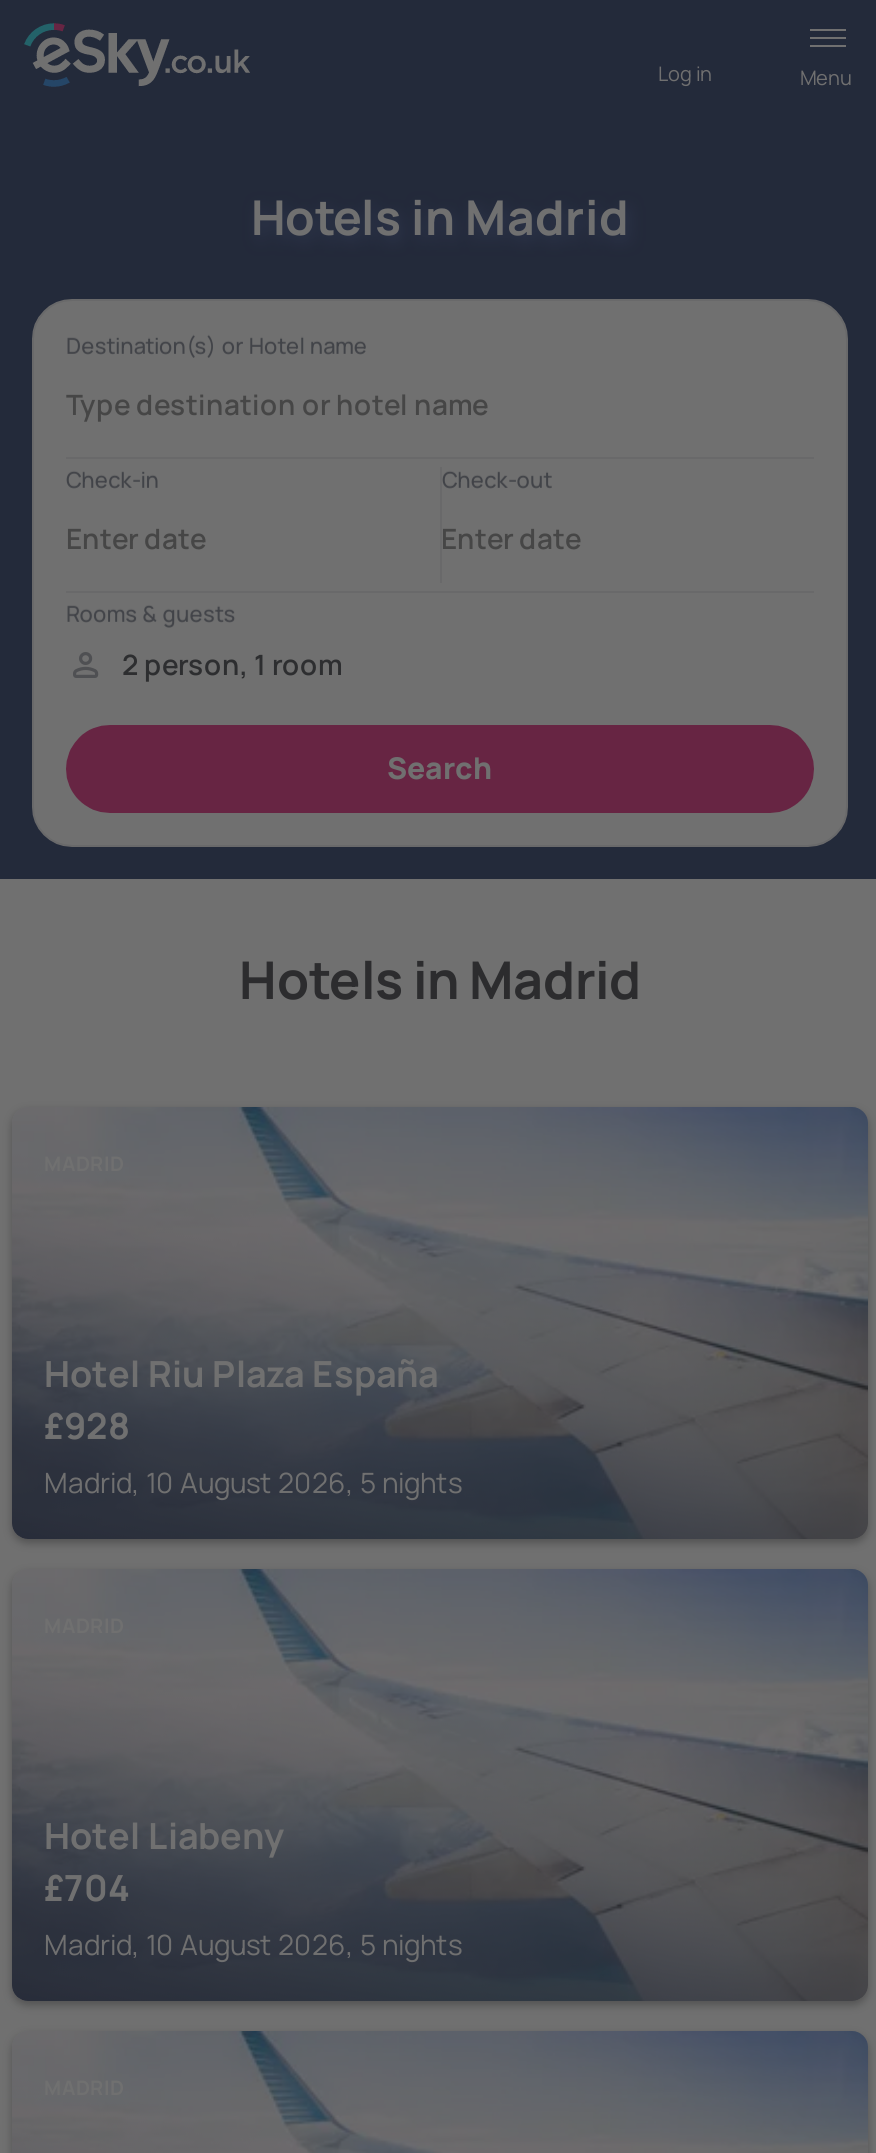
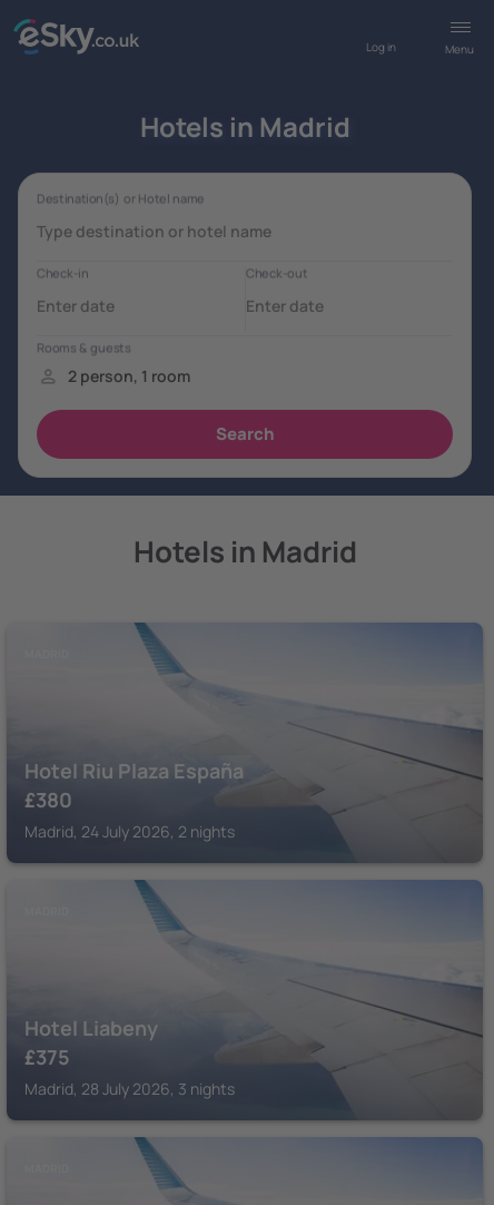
[44,1401,130,1449] £928 -> [24,786,72,813] £380
[44,1463,462,1501] Madrid, 10 August 2026, 5 nights -> [24,821,235,842] Madrid, 24 July 2026, 2 nights
[44,1863,130,1911] £704 -> [24,1044,70,1070] £375
[44,1925,462,1963] Madrid, 10 August 2026, 5 nights -> [24,1078,235,1099] Madrid, 28 July 2026, 3 nights

